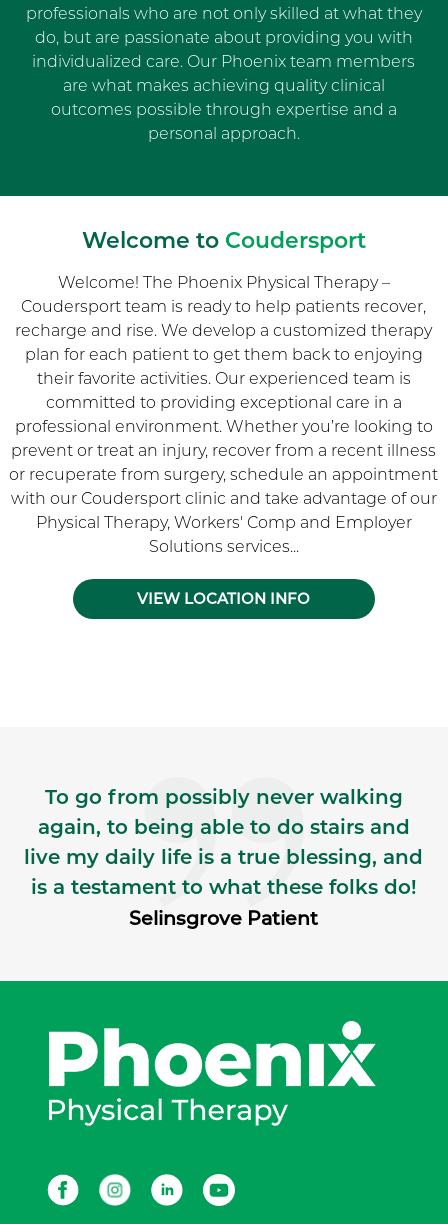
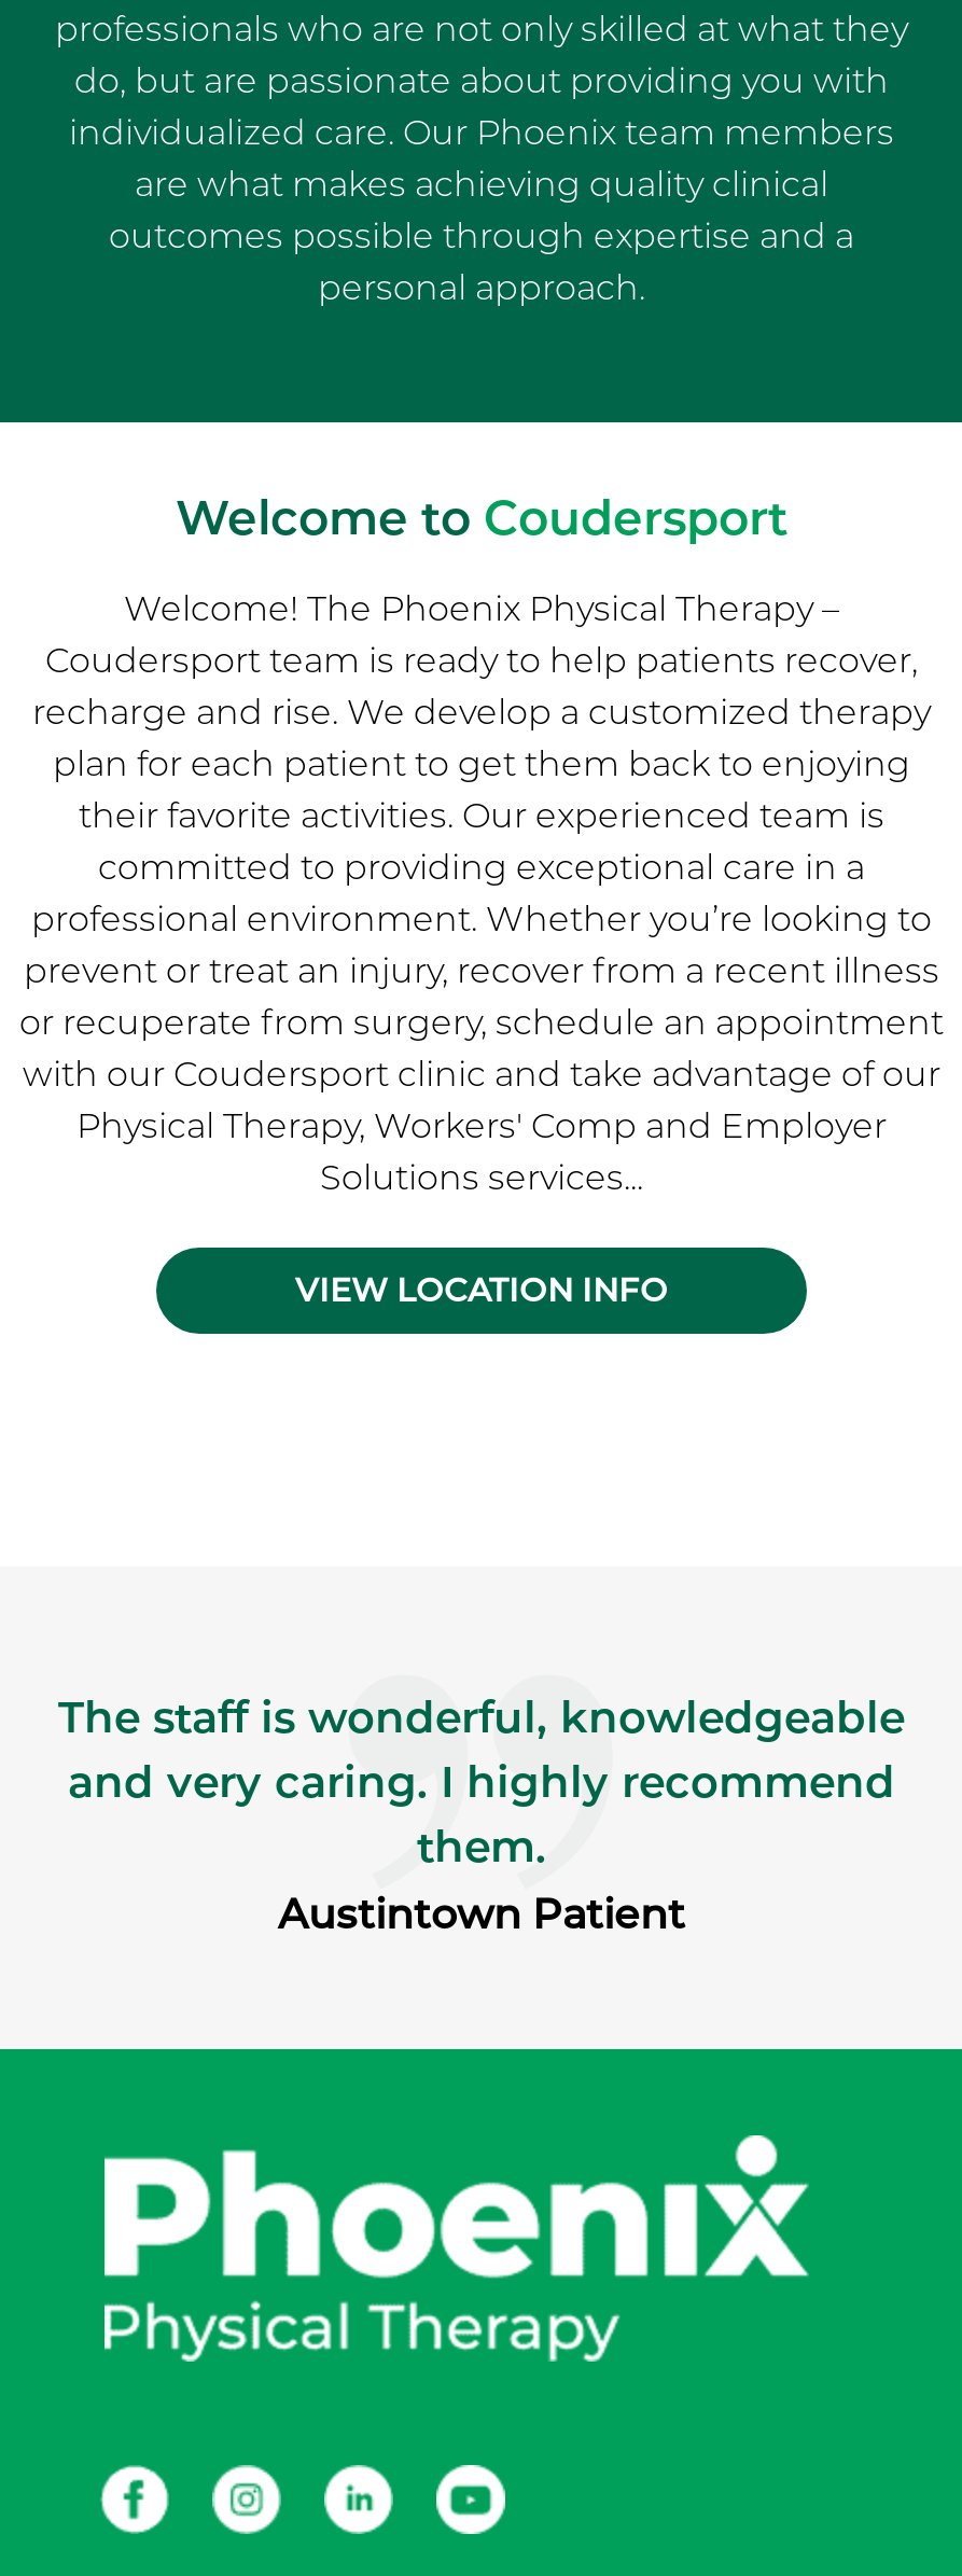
[24,785,423,930] To go from possibly never walking | again, to being able to do stairs and | live my daily life is a true blessing, and | is a testament to what these folks do! | Selinsgrove Patient -> [58,1692,905,1939] The staff is wonderful, knowledgeable | and very caring. I highly recommend | them. | Austintown Patient

